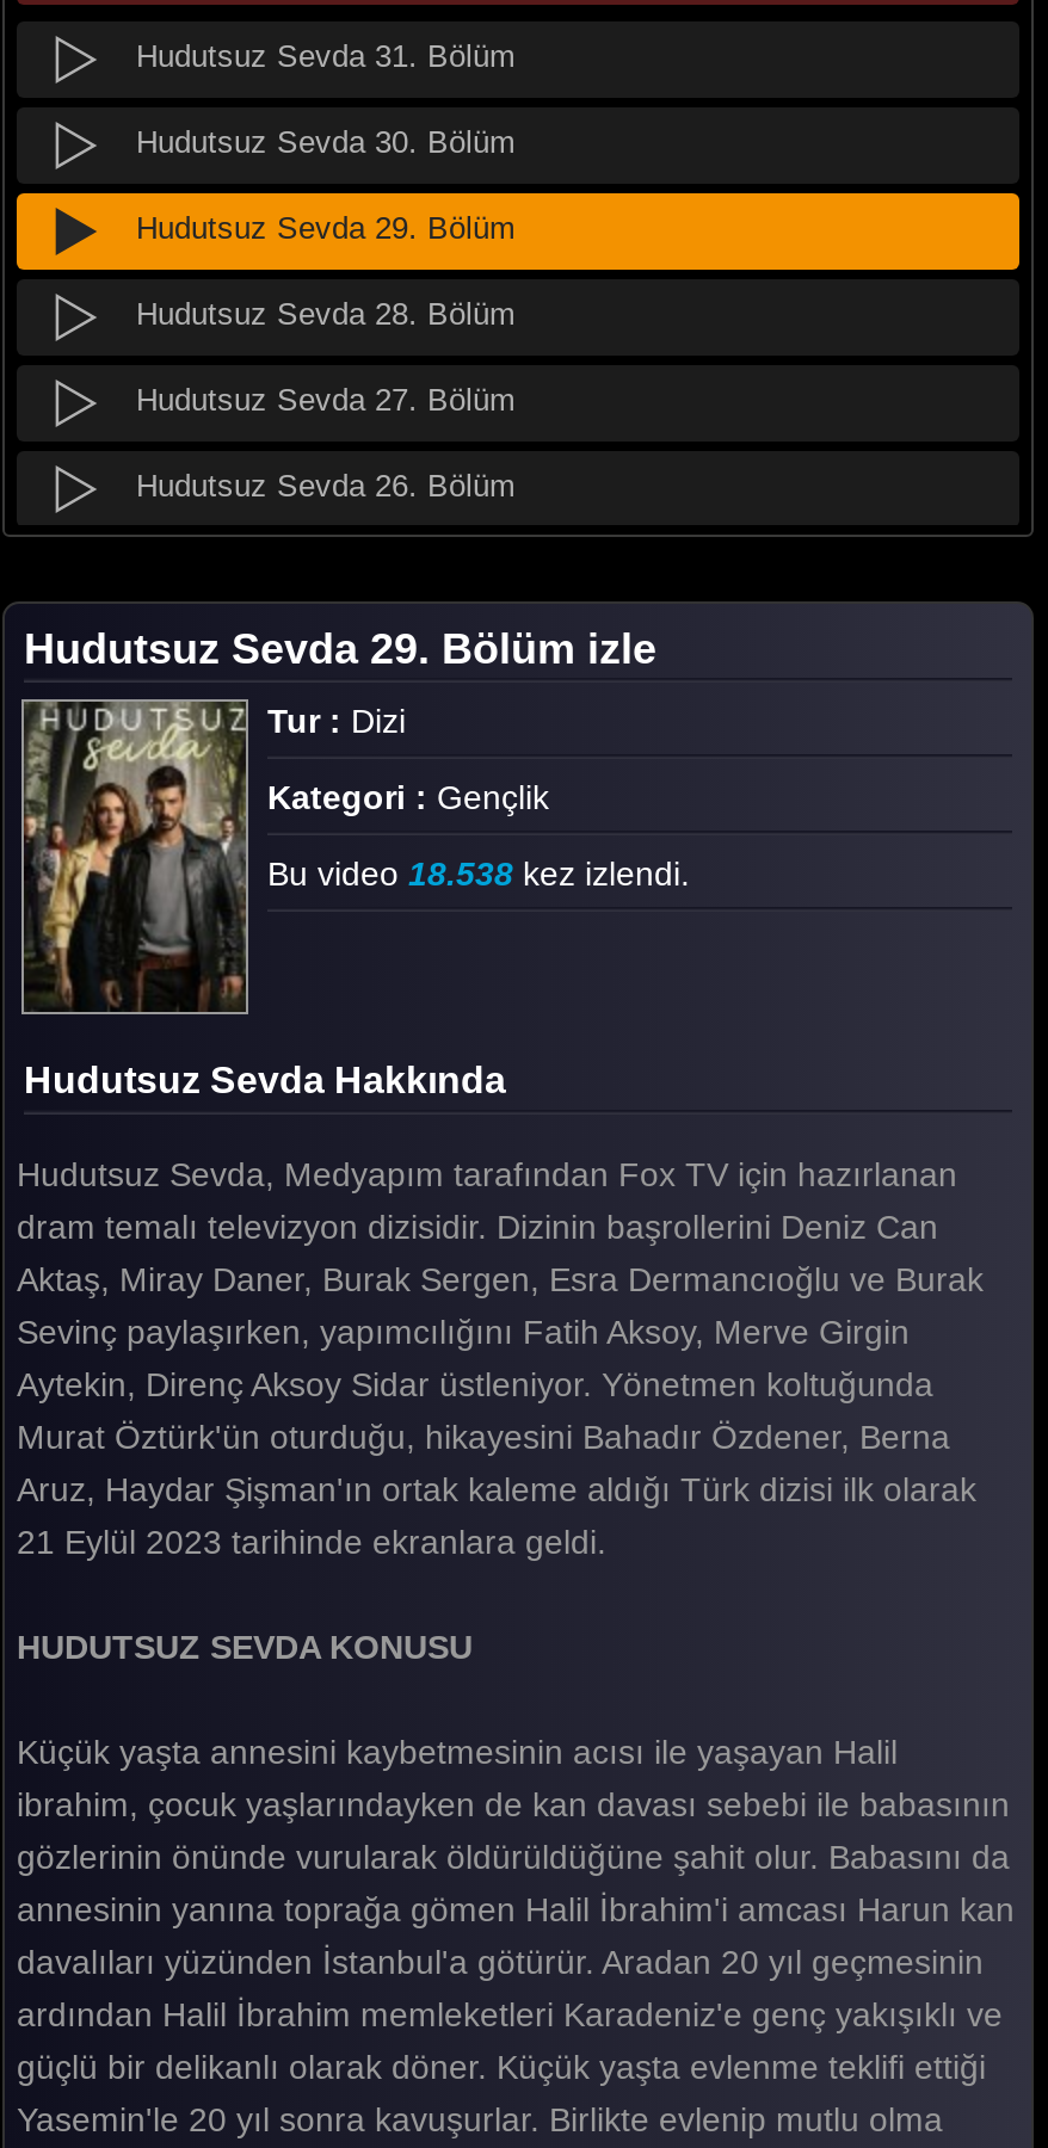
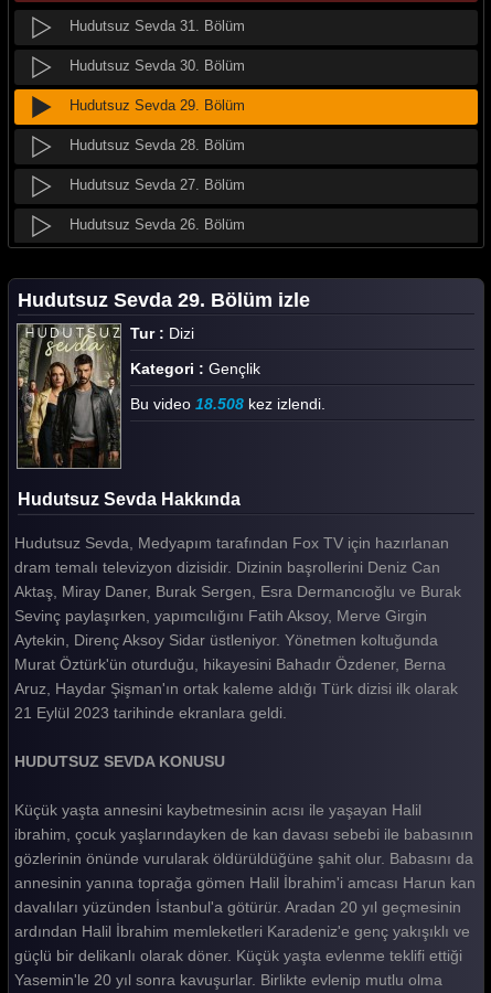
[267,854,690,893] Bu video 18.538 kez izlendi. -> [130,395,325,413] Bu video 18.508 kez izlendi.

